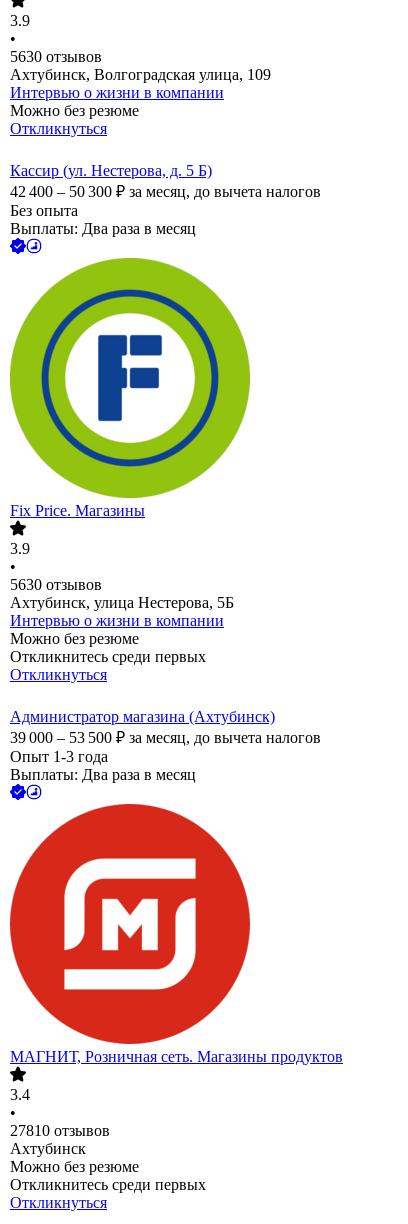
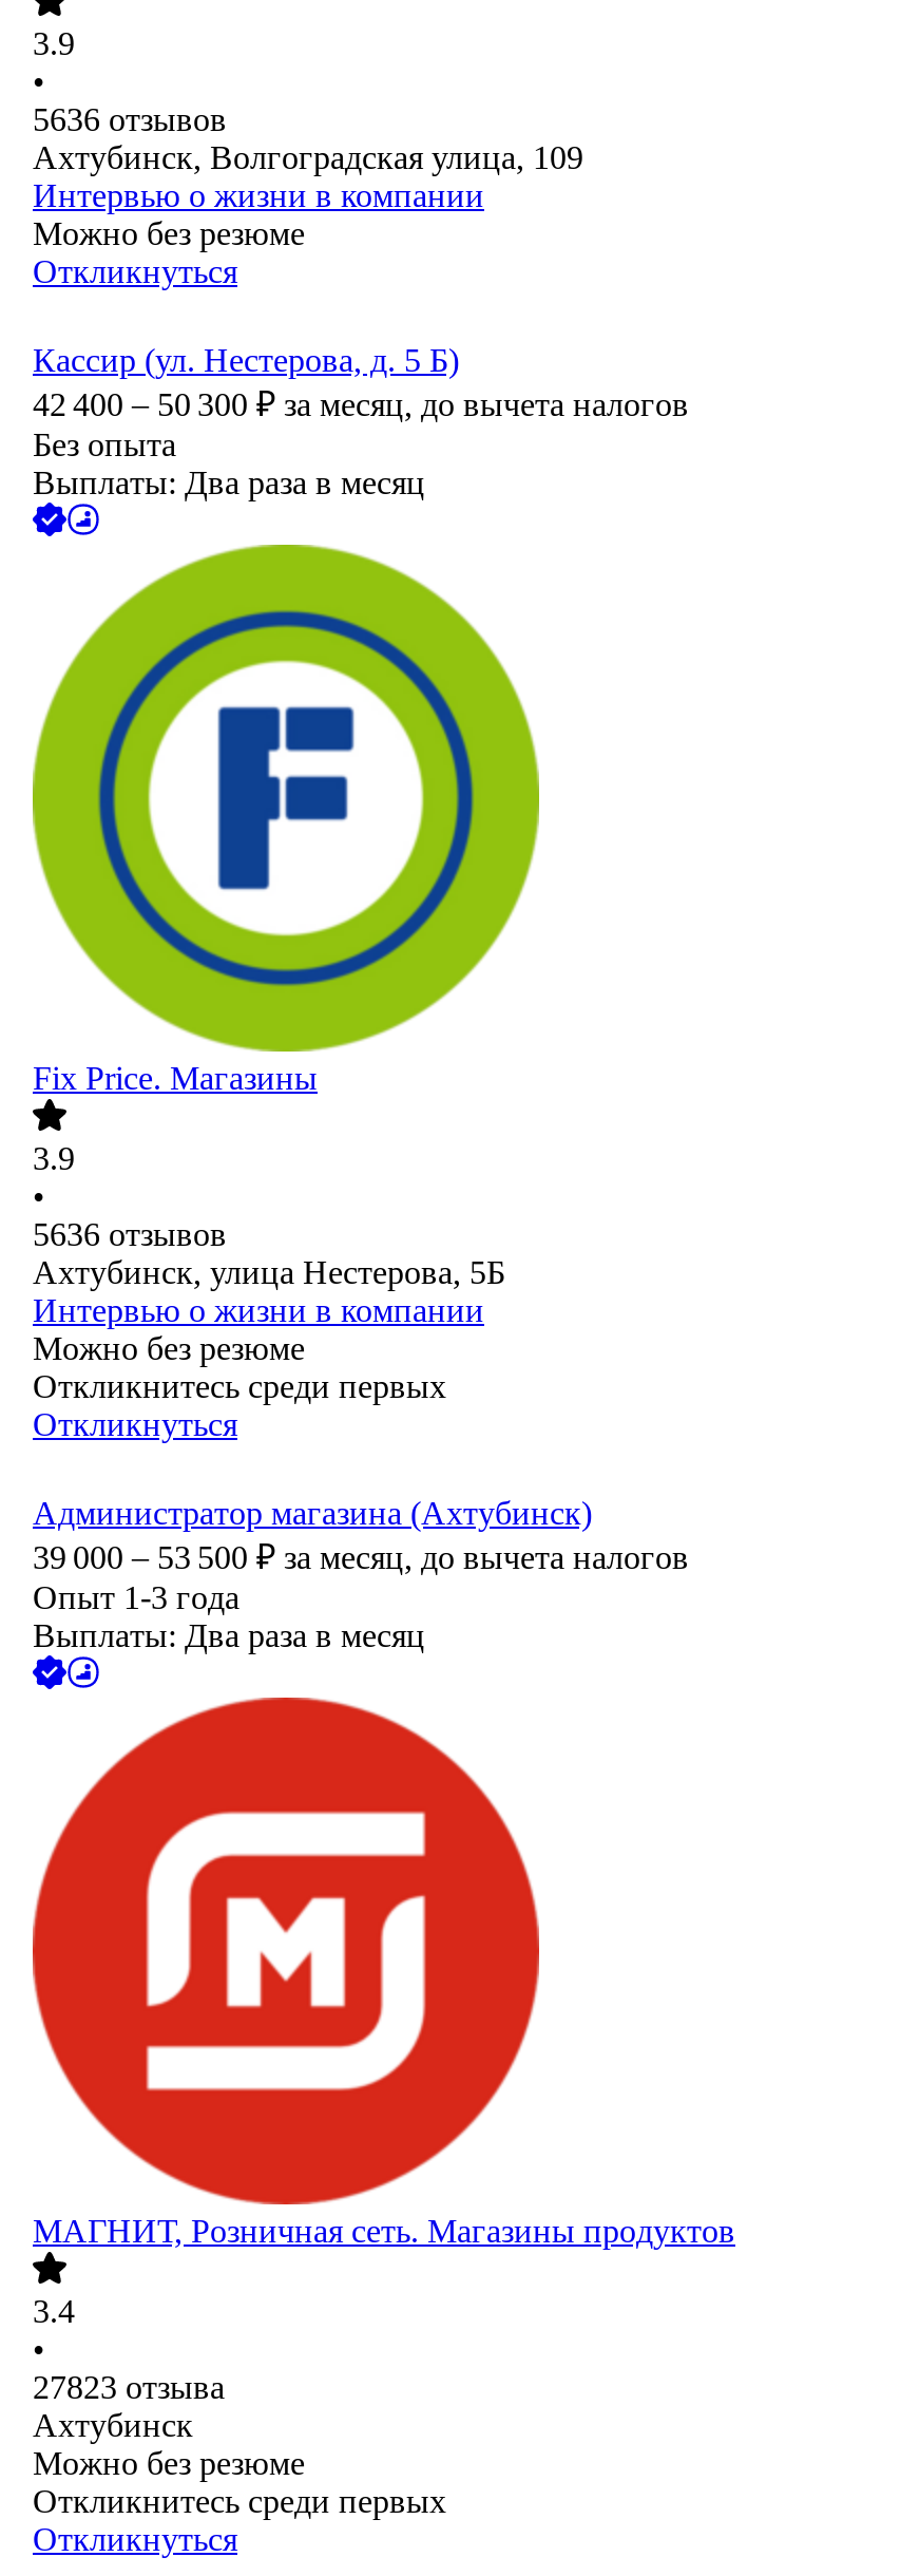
[10,48,102,65] 5630 отзывов -> [33,102,227,138] 5636 отзывов
[10,576,102,593] 5630 отзывов -> [33,1217,227,1253] 5636 отзывов
[10,1122,110,1139] 27810 отзывов -> [33,2370,225,2406] 27823 отзыва

